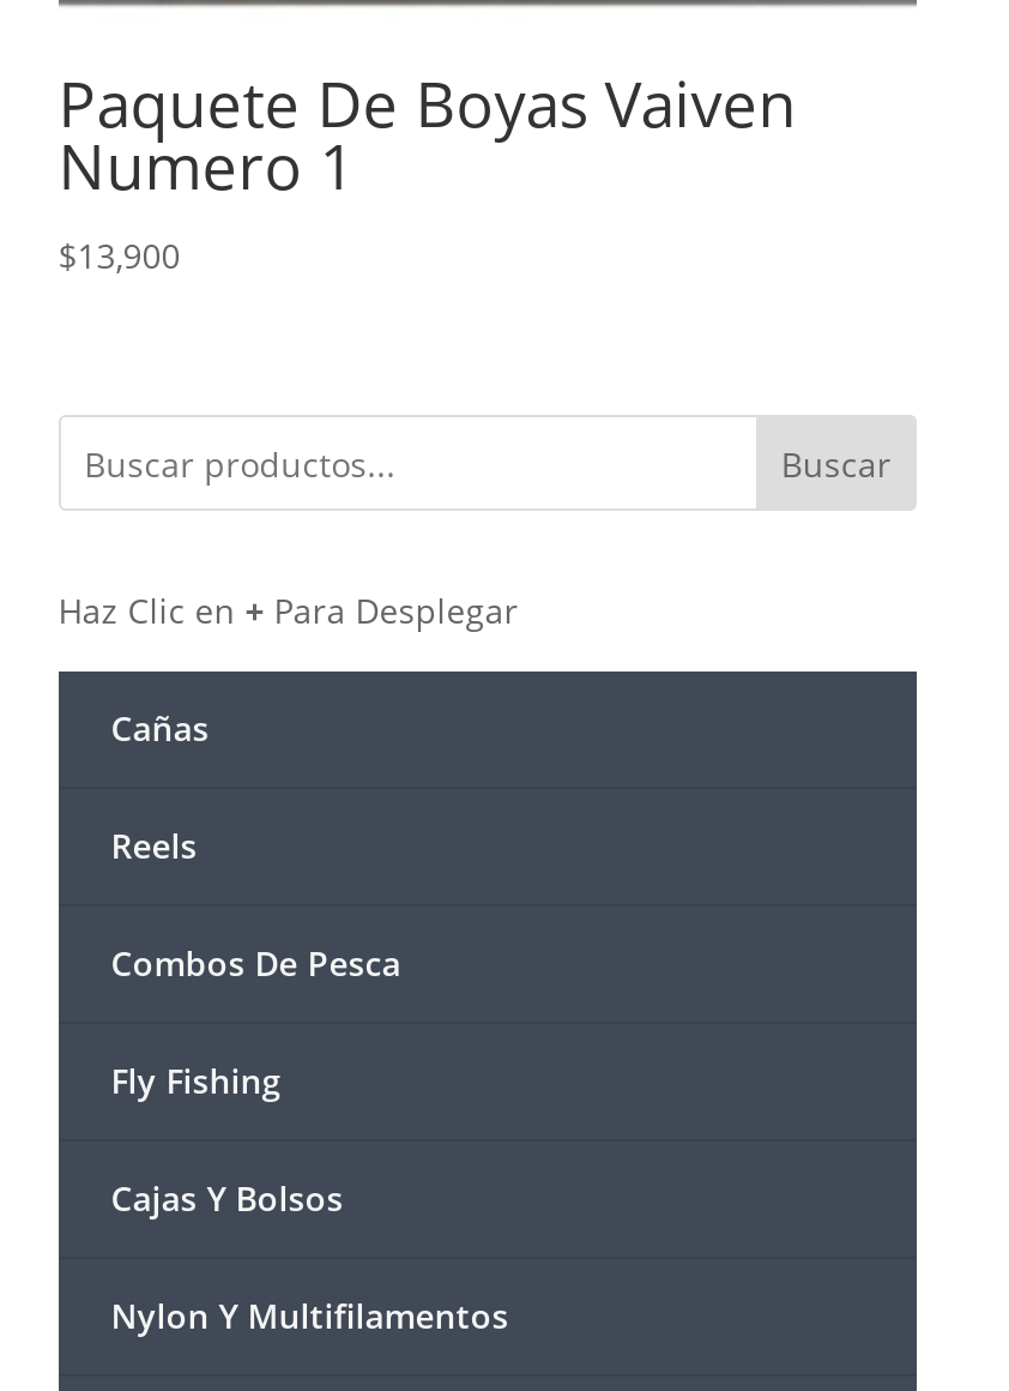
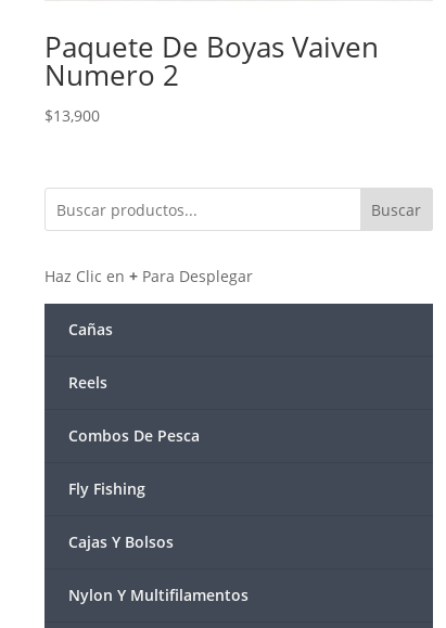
[58,122,355,208] Numero 1 -> [44,55,179,94] Numero 2

